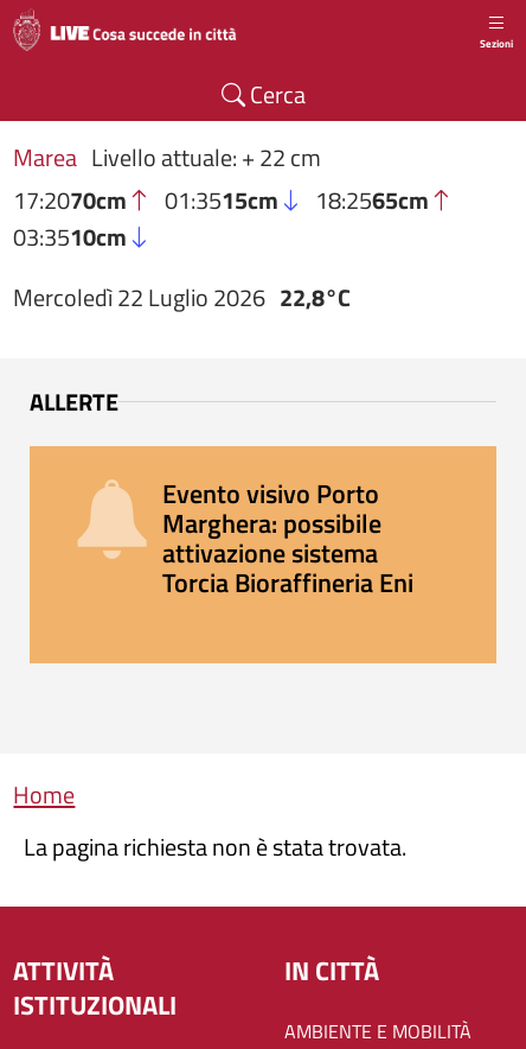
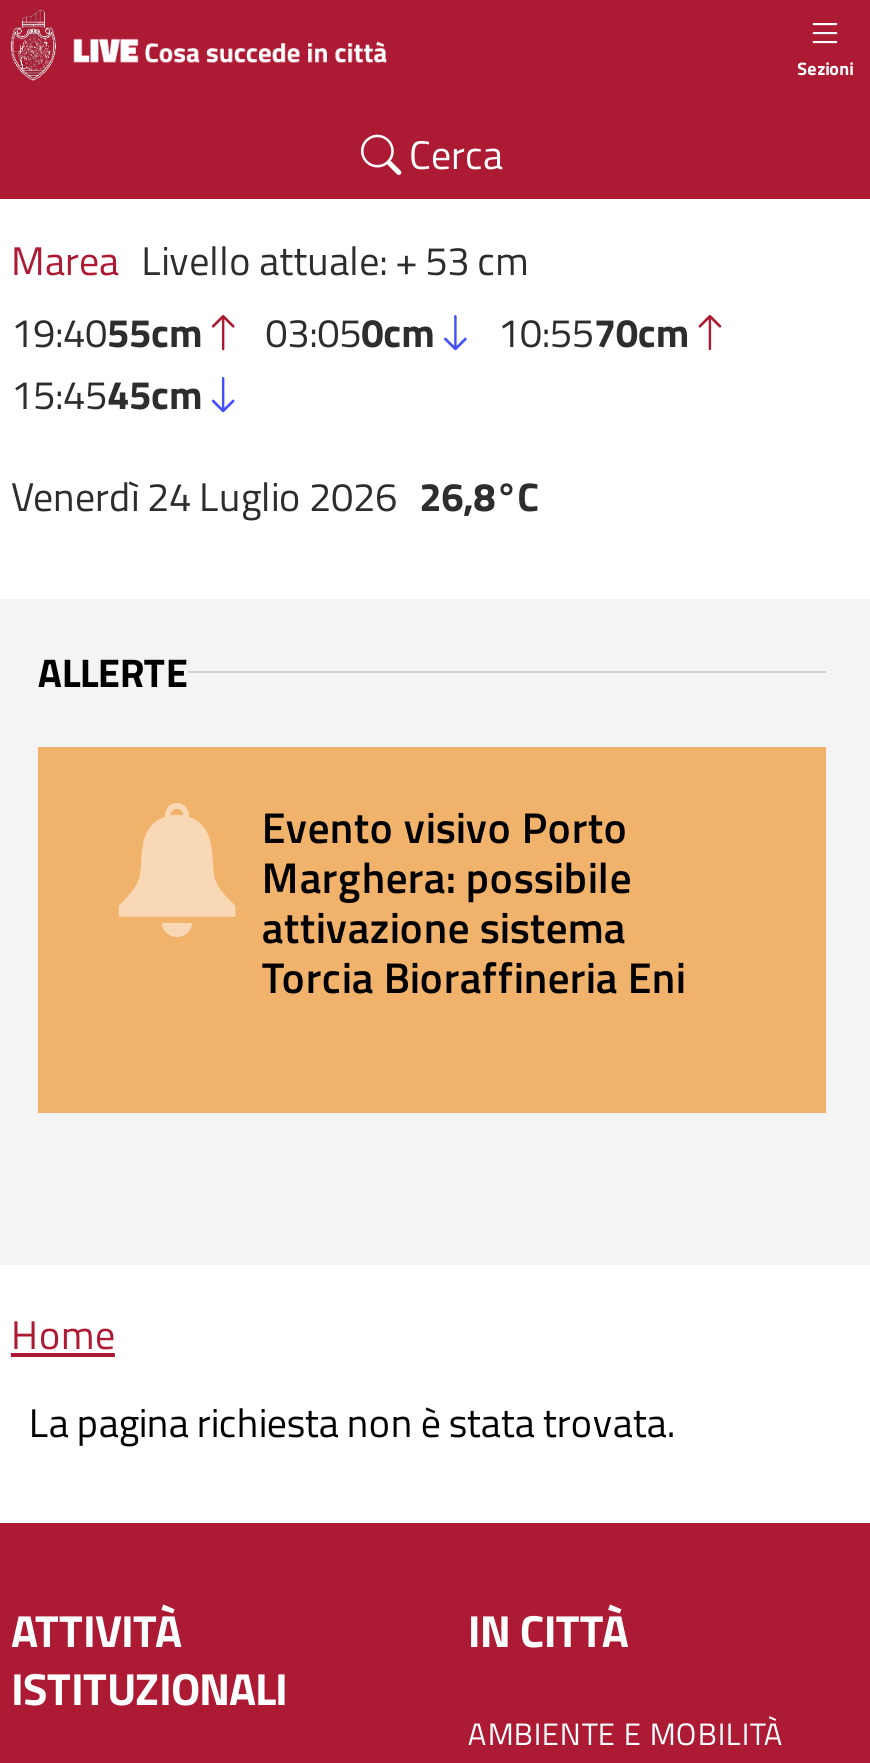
[14,139,429,255] Marea Livello attuale: + 22 cm | 17:2070cm | 01:3515cm | 18:2565cm | 03:3510cm -> [11,229,690,425] Marea Livello attuale: + 53 cm | 19:4055cm | 03:050cm | 10:5570cm | 15:4545cm
[14,279,350,316] Mercoledì 22 Luglio 2026 22,8°C -> [11,466,539,528] Venerdì 24 Luglio 2026 26,8°C

